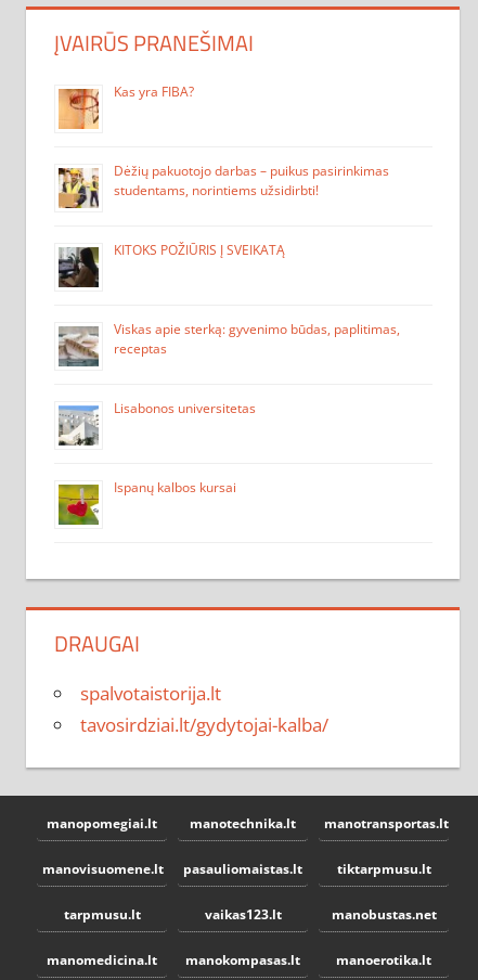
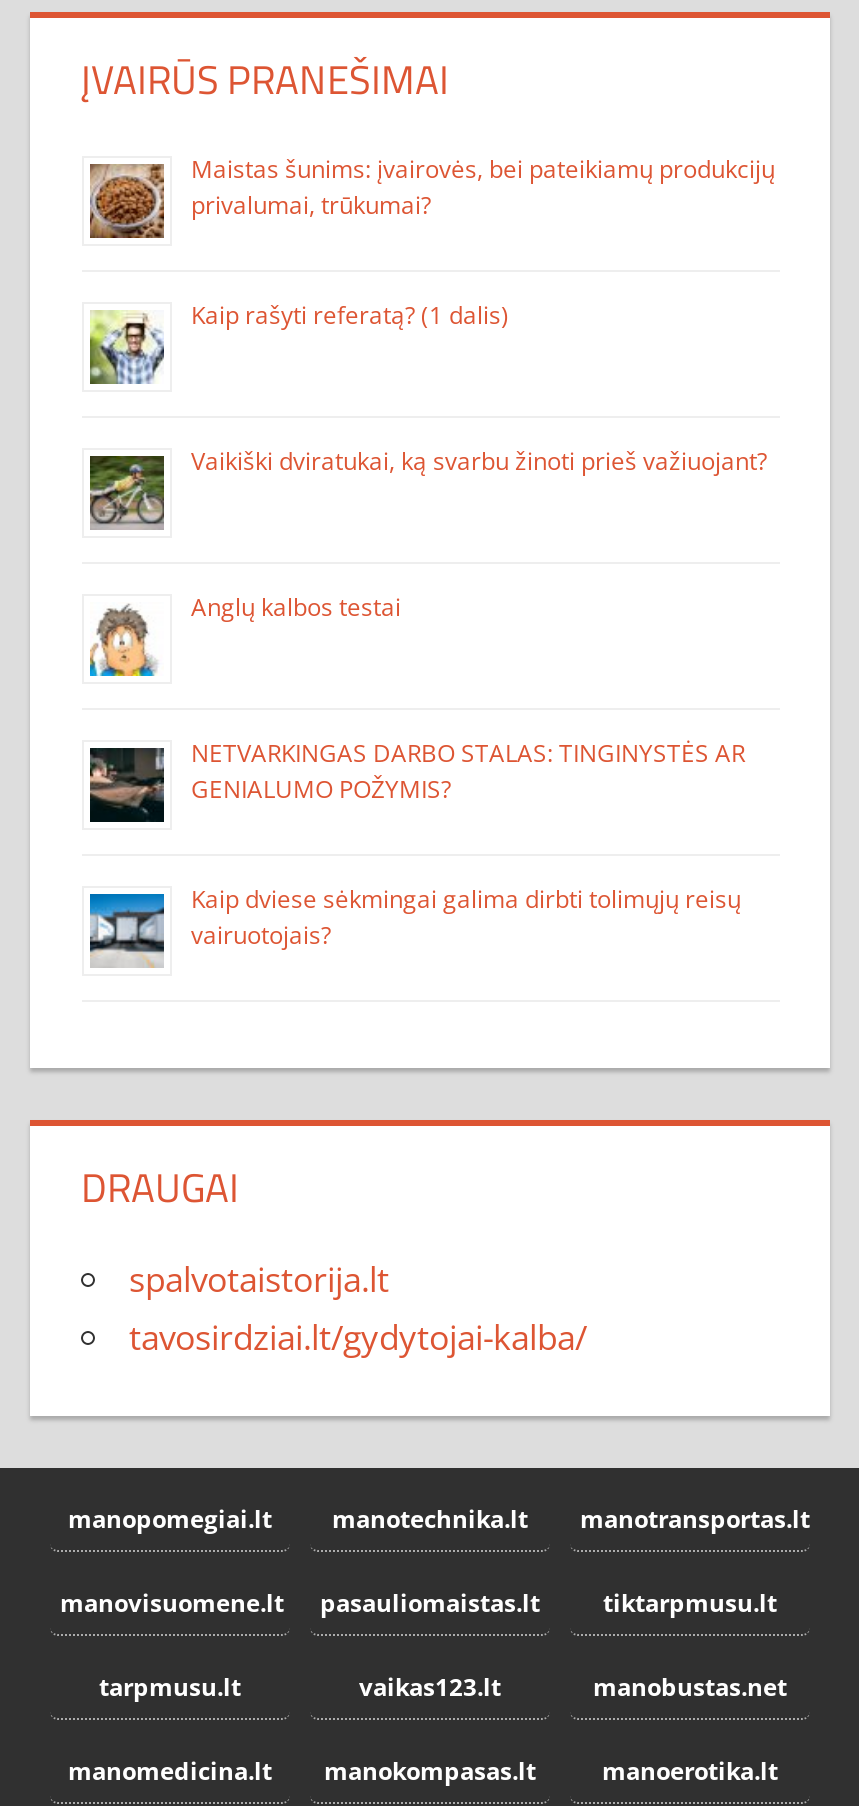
[57,82,193,130] [image] | Kas yra FIBA? -> [88,151,775,240] [image] | Maistas šunims: įvairovės, bei pateikiamų produkcijų | privalumai, trūkumai?
[57,161,389,209] [image] | Dėžių pakuotojo darbas – puikus pasirinkimas | studentams, norintiems užsidirbti! -> [88,297,509,386] [image] | Kaip rašyti referatą? (1 dalis)
[59,240,285,288] [image] | KITOKS POŽIŪRIS Į SVEIKATĄ -> [90,443,767,528] [image] | Vaikiški dviratukai, ką svarbu žinoti prieš važiuojant?
[57,319,399,367] [image] | Viskas apie sterką: gyvenimo būdas, paplitimas, | receptas -> [88,589,401,678] [image] | Anglų kalbos testai
[57,399,255,447] [image] | Lisabonos universitetas -> [88,735,745,824] [image] | NETVARKINGAS DARBO STALAS: TINGINYSTĖS AR | GENIALUMO POŽYMIS?
[57,478,236,526] [image] | Ispanų kalbos kursai -> [88,881,741,968] [image] | Kaip dviese sėkmingai galima dirbti tolimųjų reisų | vairuotojais?

